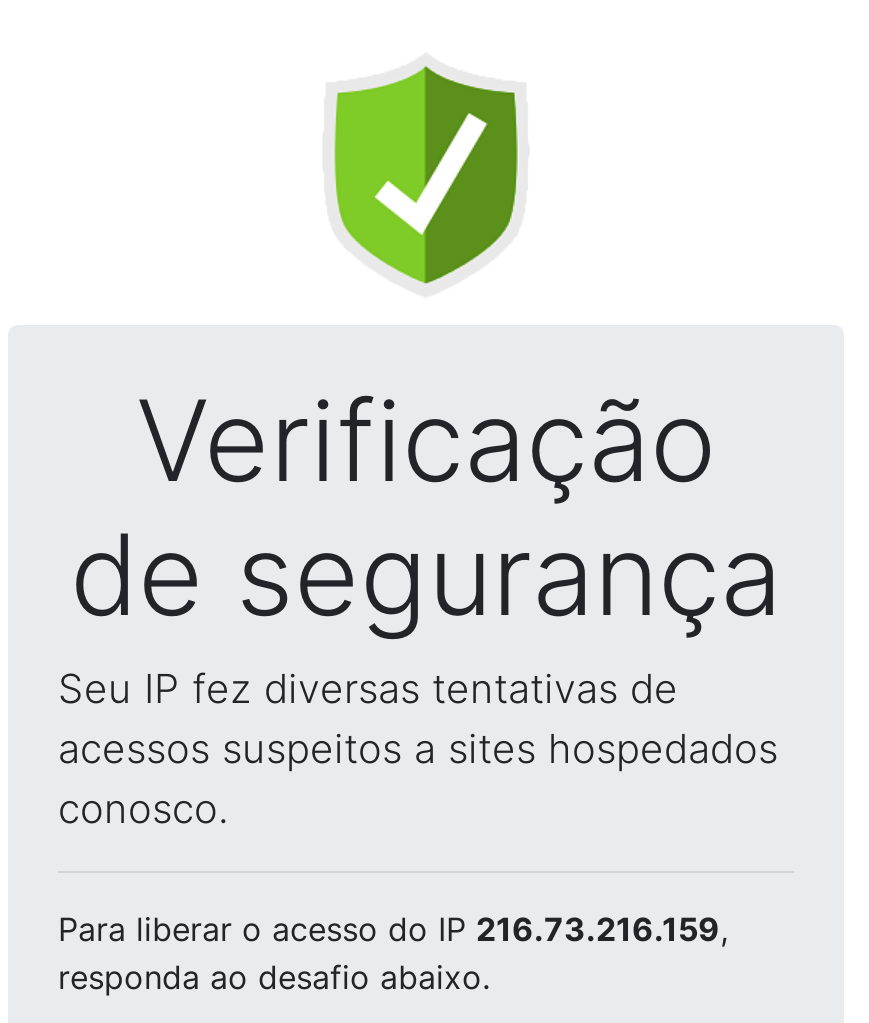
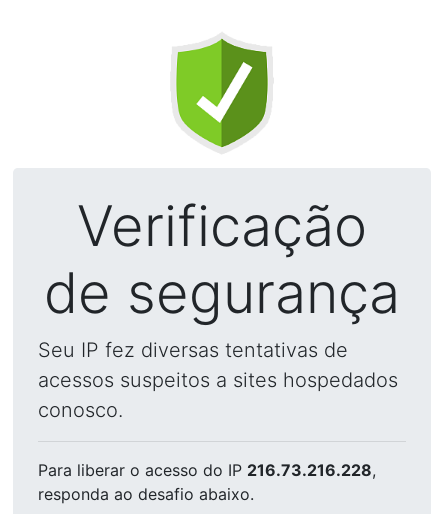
[58,909,728,949] Para liberar o acesso do IP 216.73.216.159, -> [38,460,376,480] Para liberar o acesso do IP 216.73.216.228,

